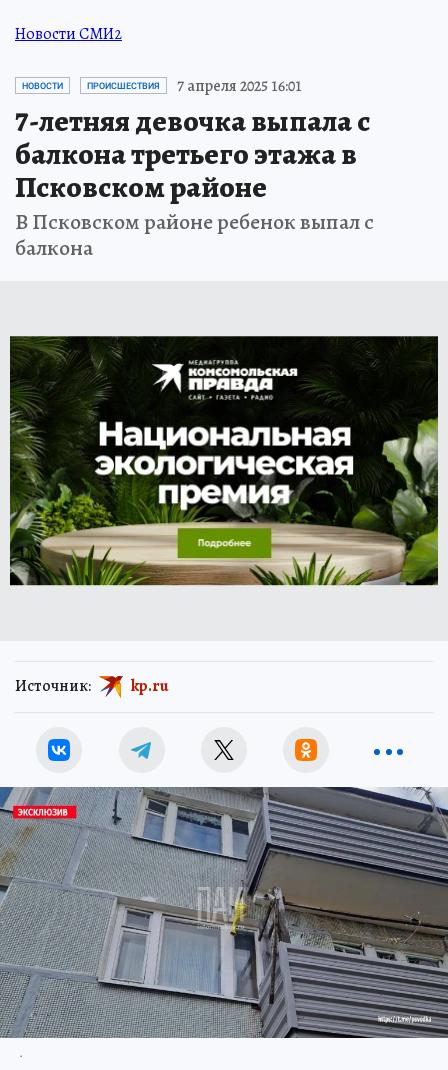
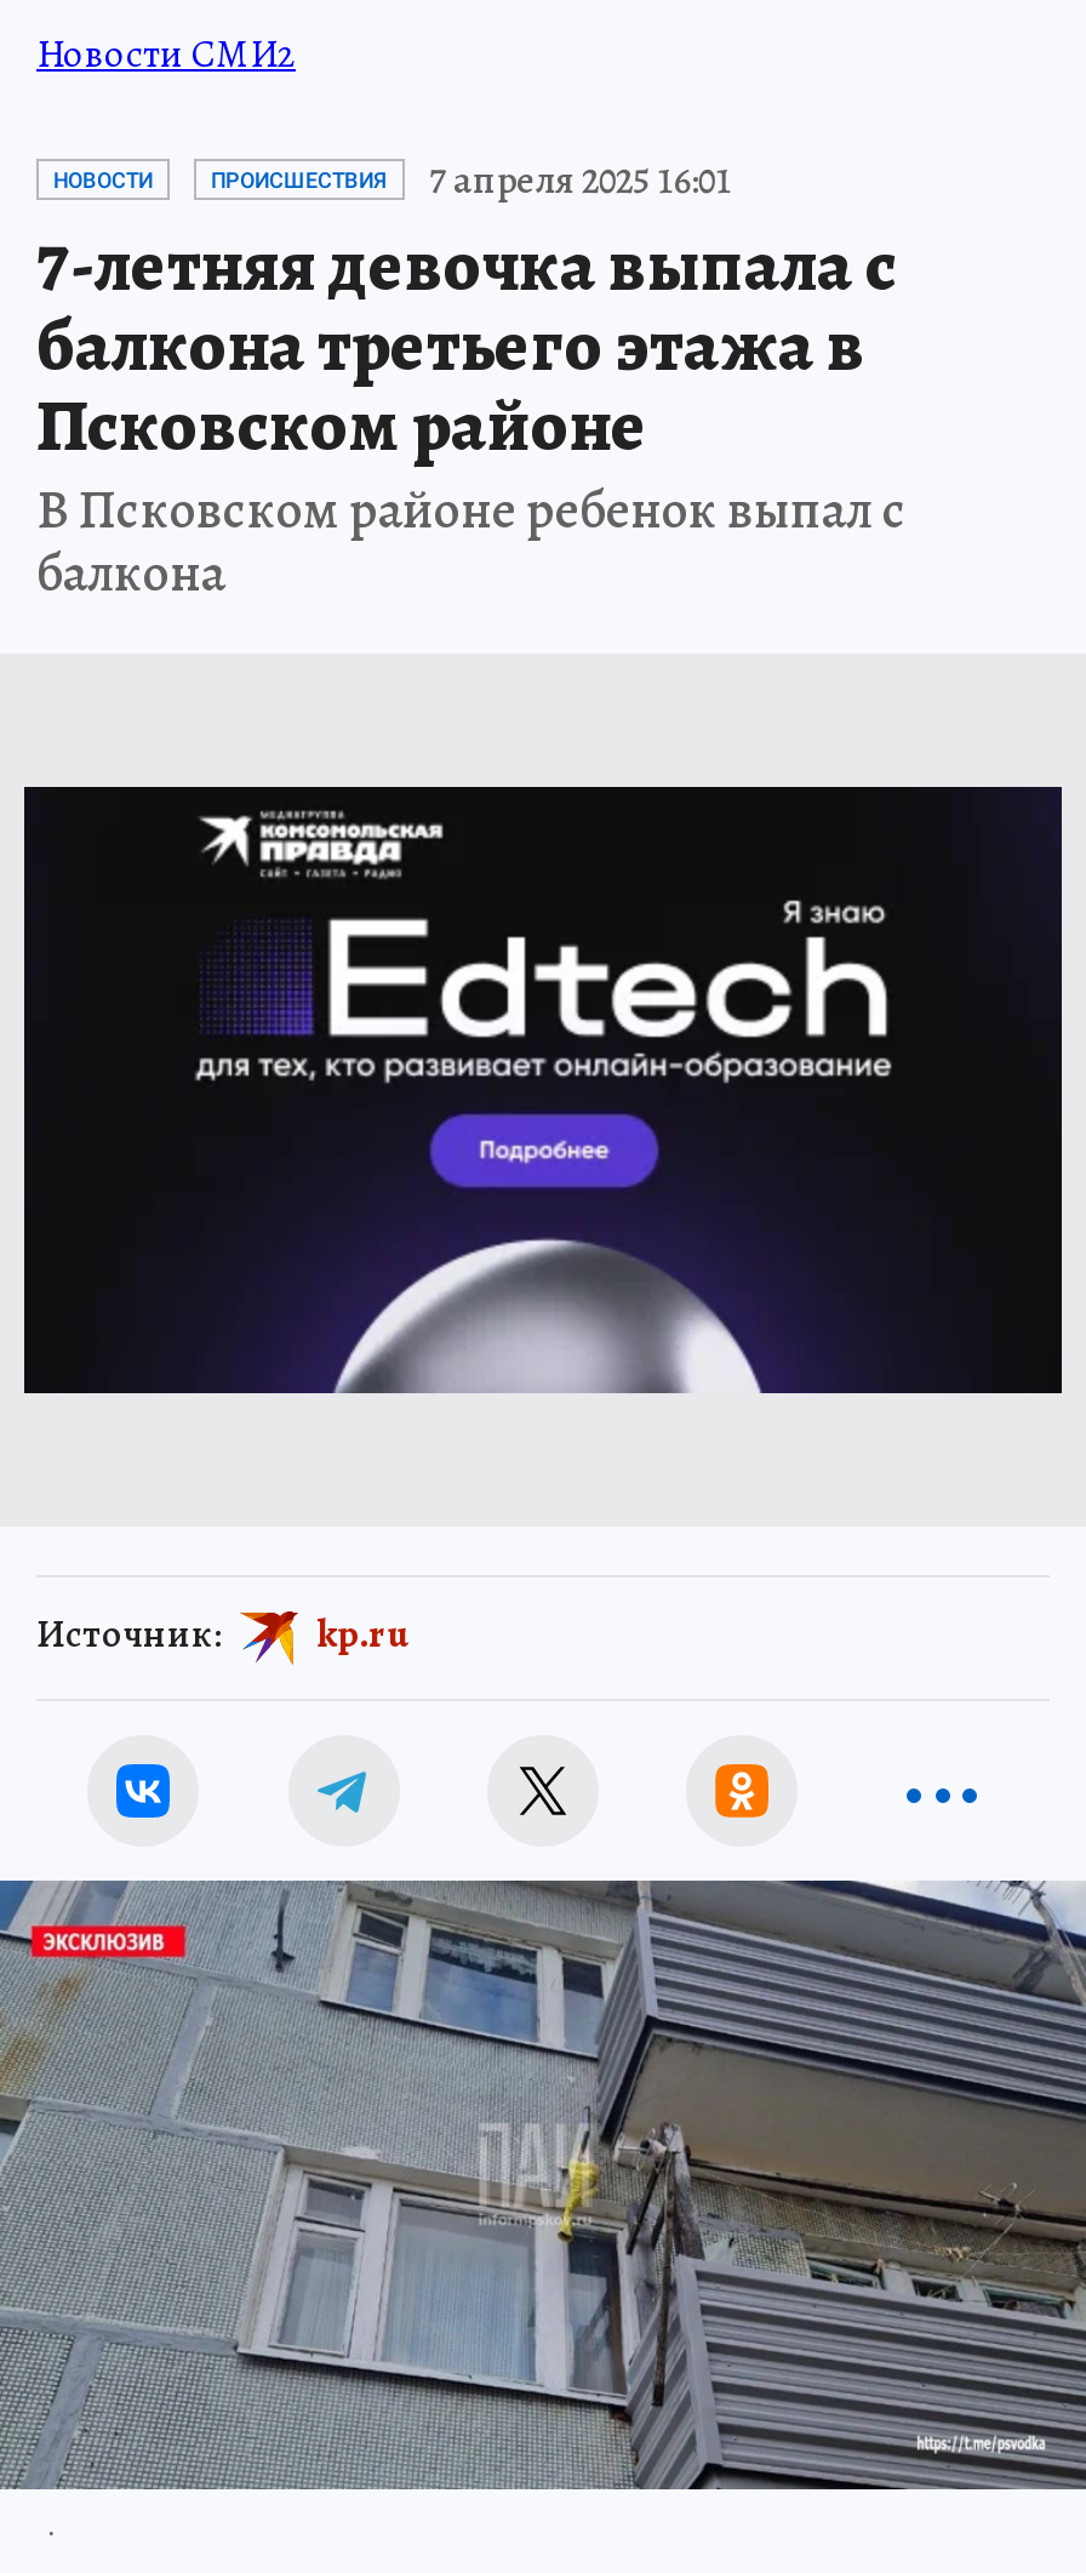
[9,336,439,586] [image] -> [22,785,1064,1396] [image]

